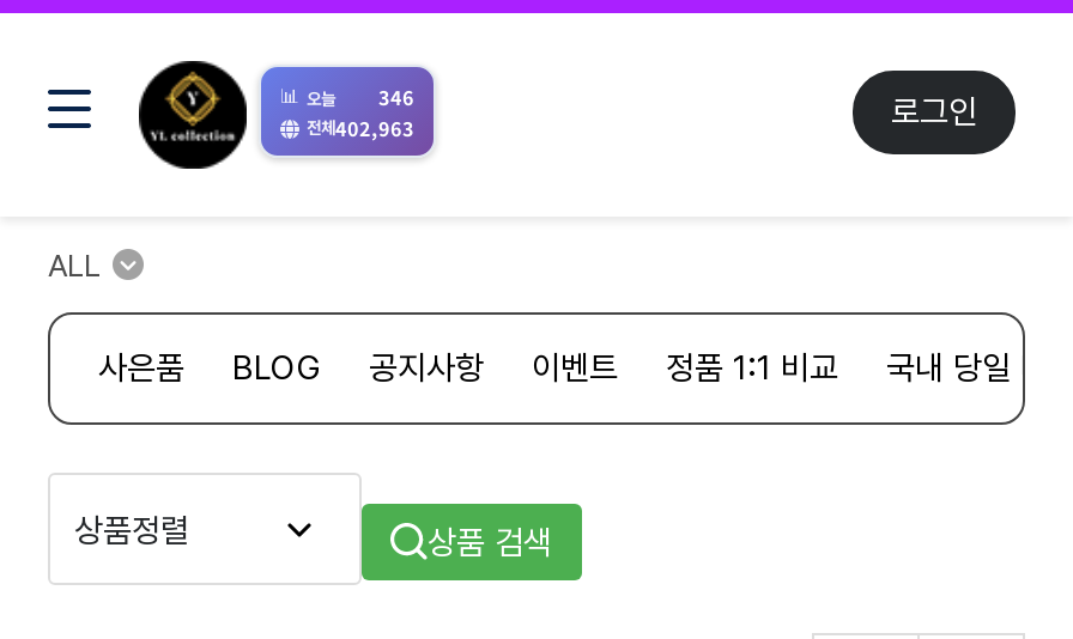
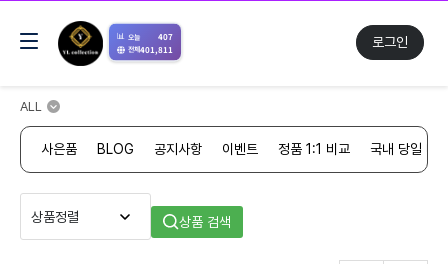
[378,84,414,110] 346 -> [158,30,173,41] 407
[307,114,414,140] 전체402,963 -> [128,43,173,54] 전체401,811

